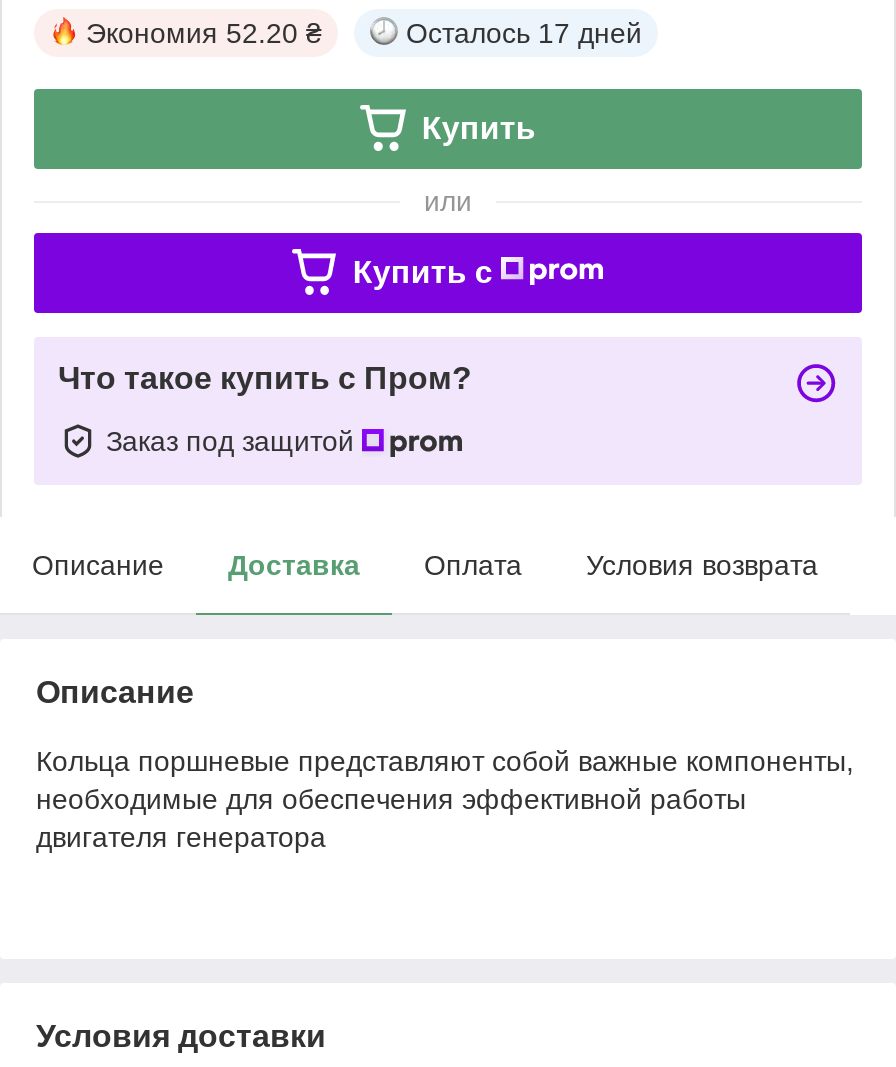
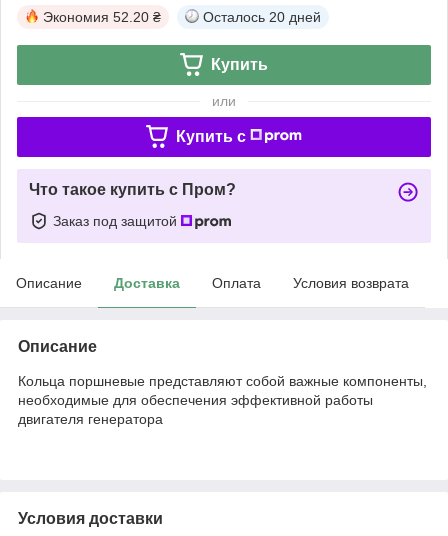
[406,17,642,49] Осталось 17 дней -> [203,9,321,25] Осталось 20 дней

